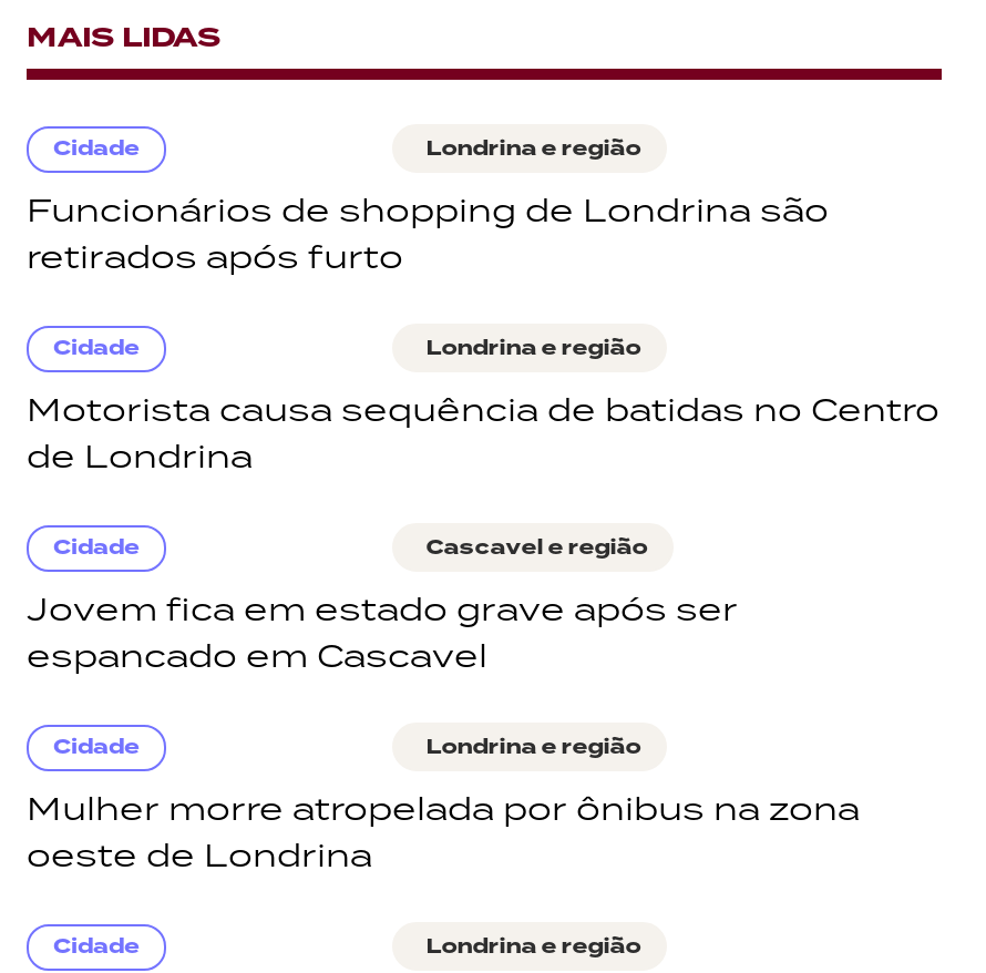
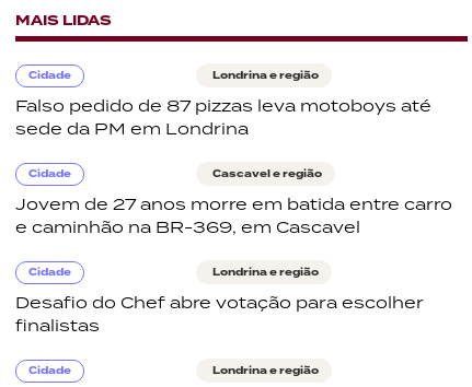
[27,188,939,477] Funcionários de shopping de Londrina são | retirados após furto | Cidade | Londrina e região | Motorista causa sequência de batidas no Centro | de Londrina -> [15,95,431,139] Falso pedido de 87 pizzas leva motoboys até | sede da PM em Londrina
[27,587,738,676] Jovem fica em estado grave após ser | espancado em Cascavel -> [15,193,452,237] Jovem de 27 anos morre em batida entre carro | e caminhão na BR-369, em Cascavel
[27,787,860,875] Mulher morre atropelada por ônibus na zona | oeste de Londrina -> [15,292,424,336] Desafio do Chef abre votação para escolher | finalistas

